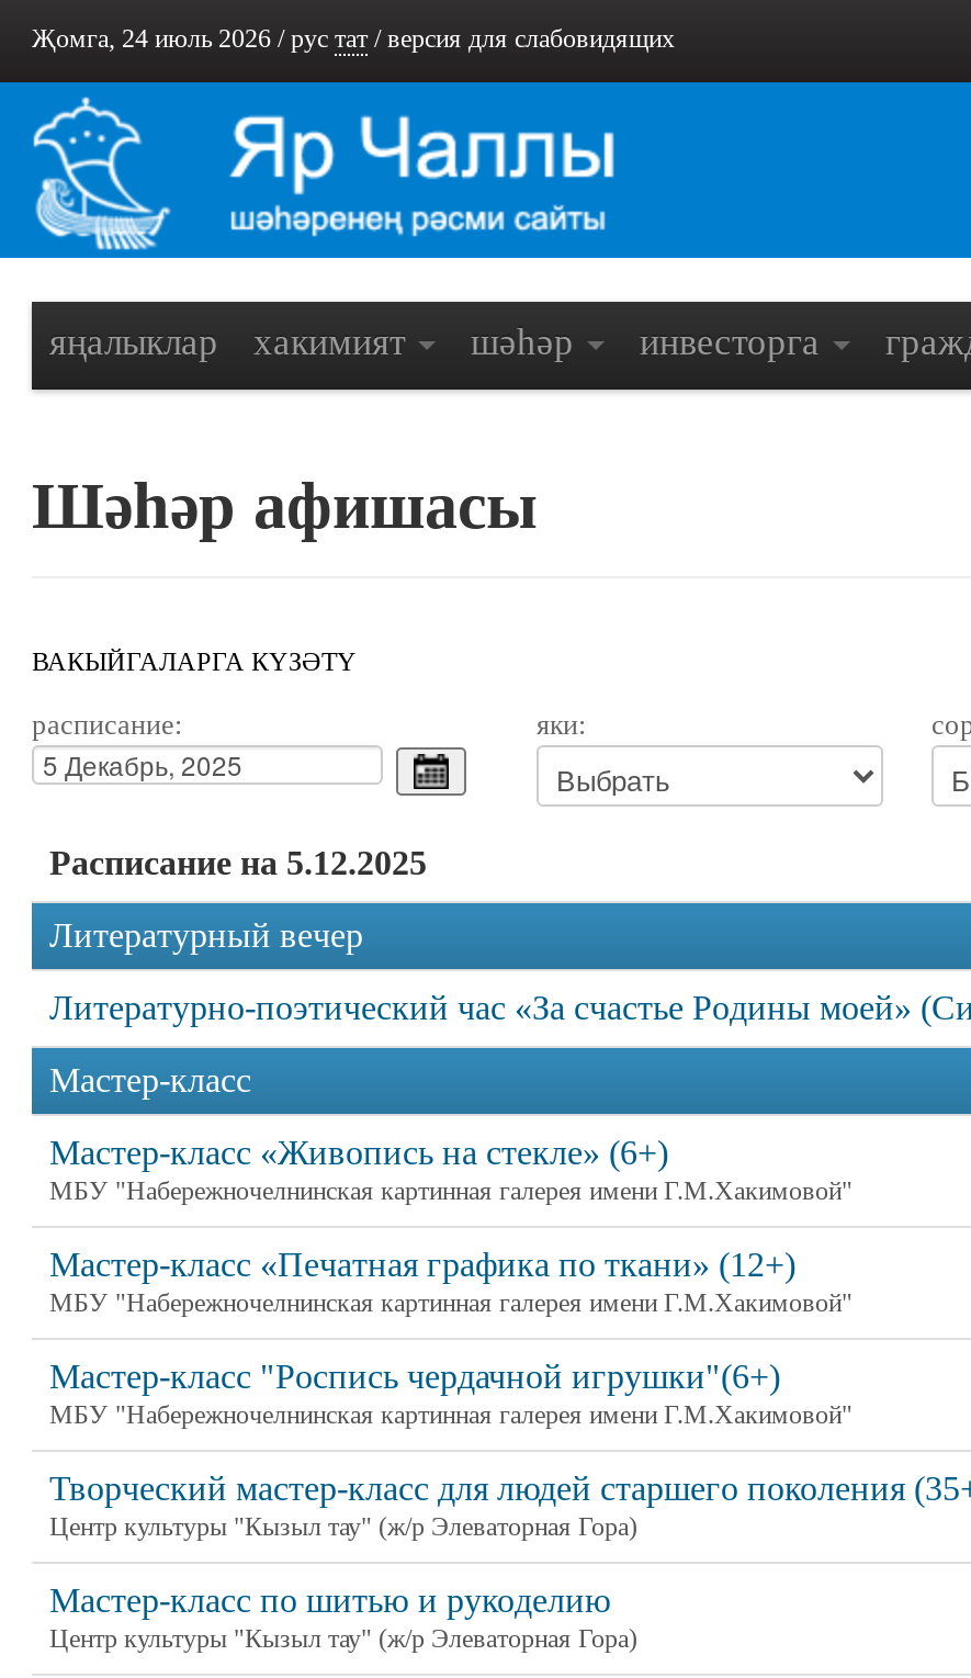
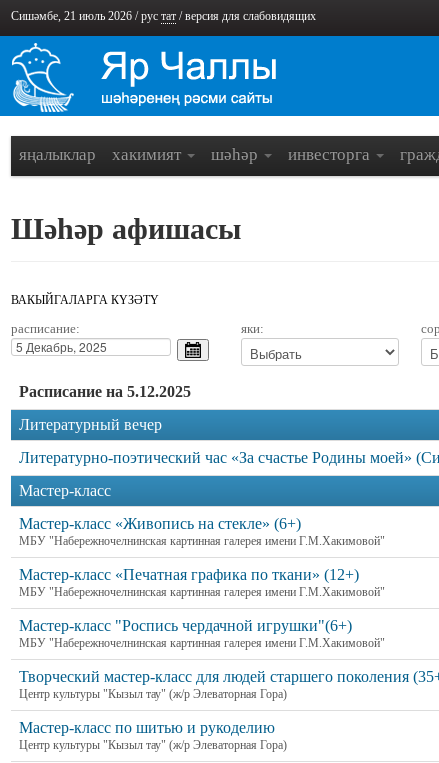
[32,23,675,54] Җомга, 24 июль 2026 / рус тат / версия для слабовидящих -> [11,9,316,23] Сишәмбе, 21 июль 2026 / рус тат / версия для слабовидящих

